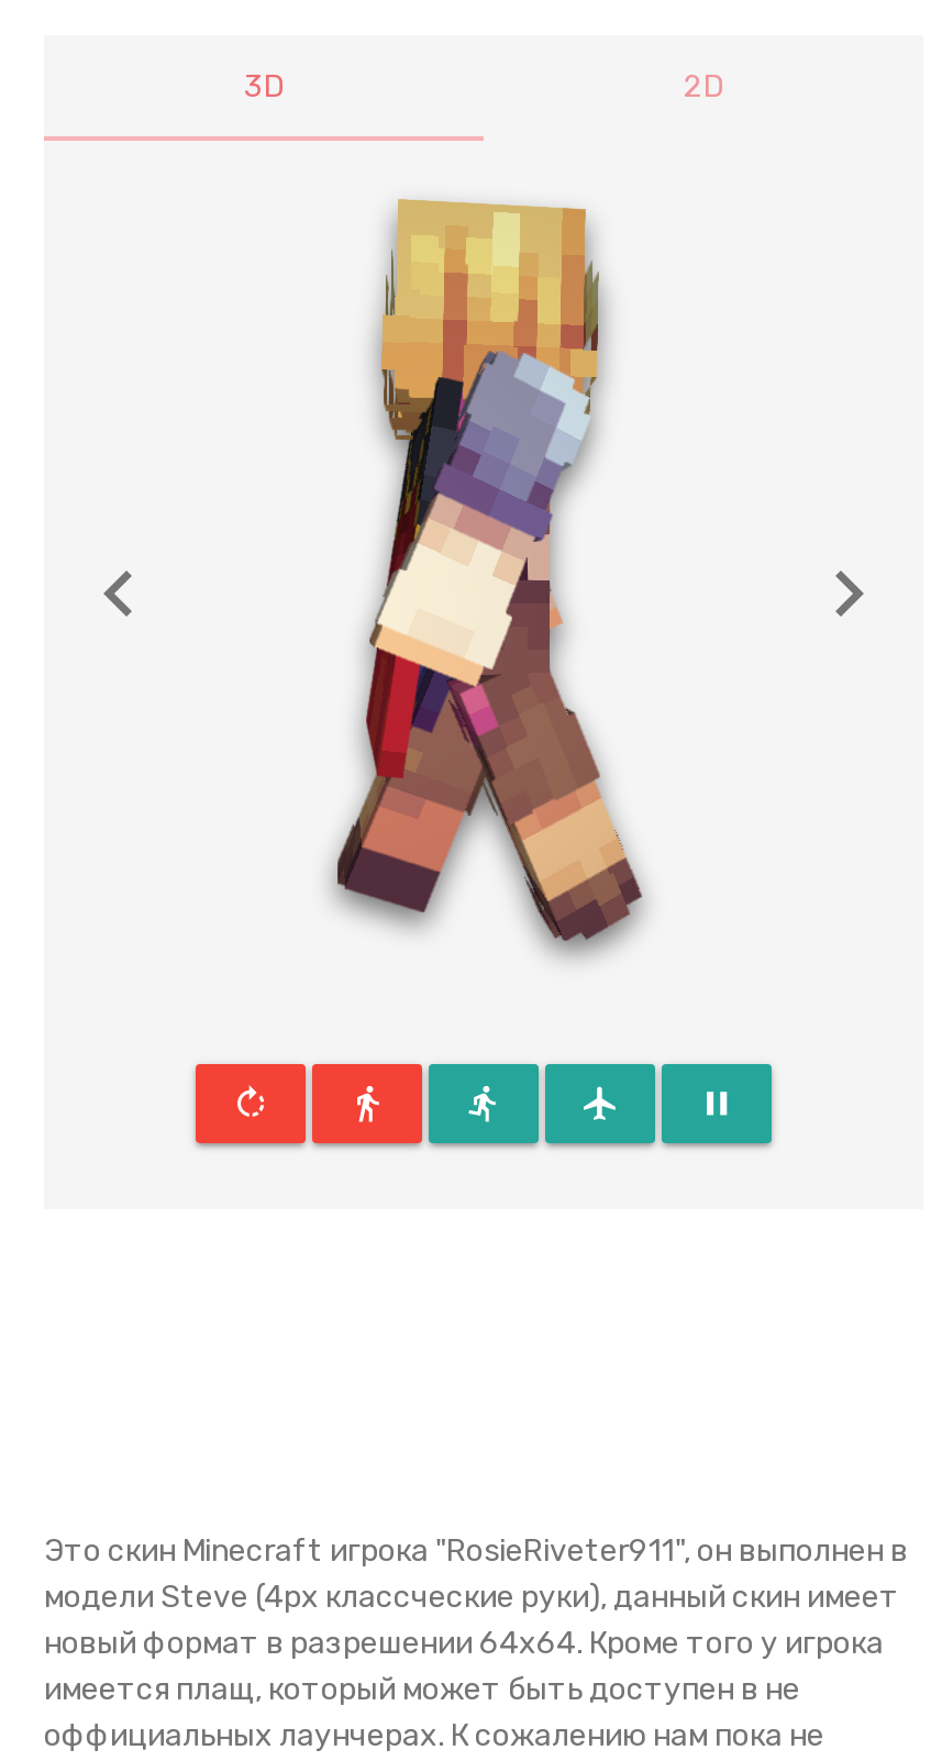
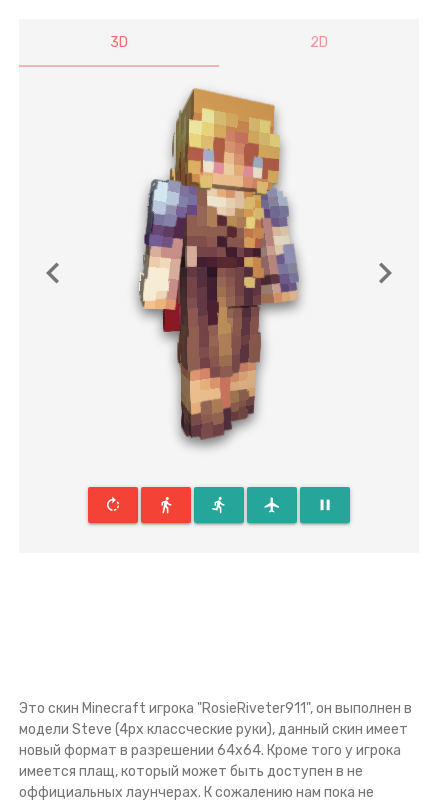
[301,187,666,978] [image] -> [135,87,303,449] [image]

